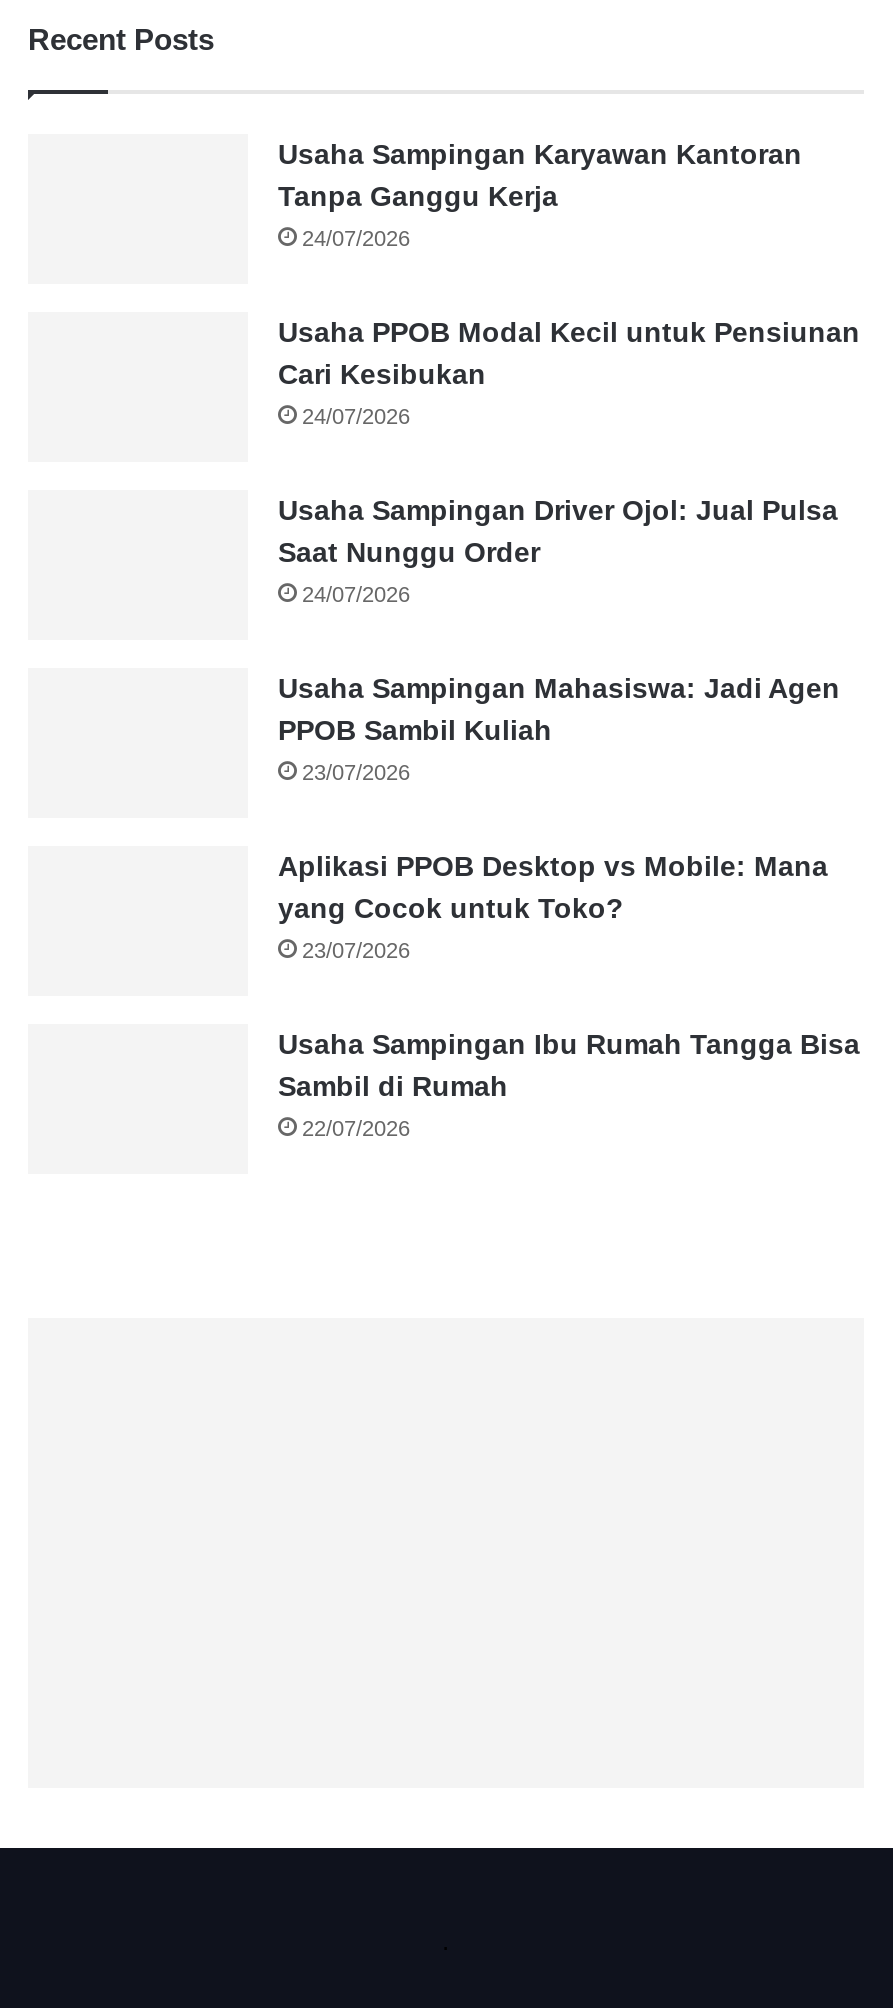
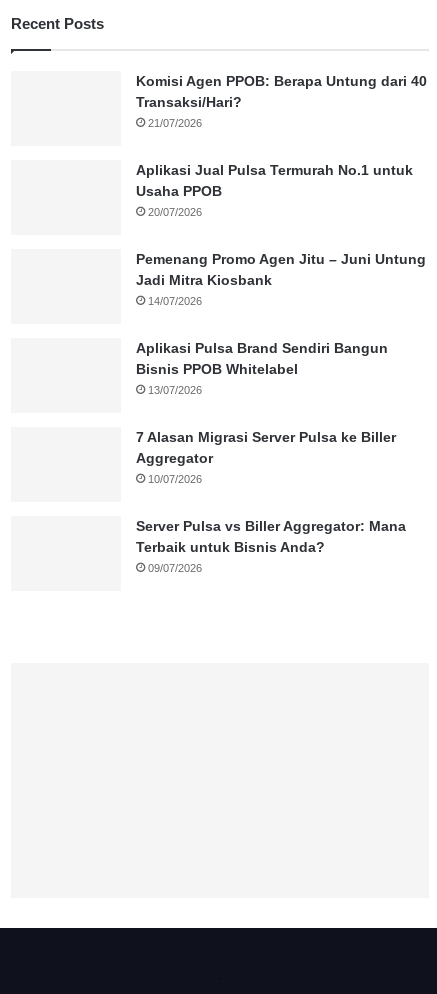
[278,137,802,249] Usaha Sampingan Karyawan Kantoran | Tanpa Ganggu Kerja | 24/07/2026 -> [136,73,427,129] Komisi Agen PPOB: Berapa Untung dari 40 | Transaksi/Hari? | 21/07/2026
[278,315,860,427] Usaha PPOB Modal Kecil untuk Pensiunan | Cari Kesibukan | 24/07/2026 -> [136,162,413,218] Aplikasi Jual Pulsa Termurah No.1 untuk | Usaha PPOB | 20/07/2026
[278,493,838,605] Usaha Sampingan Driver Ojol: Jual Pulsa | Saat Nunggu Order | 24/07/2026 -> [136,251,426,307] Pemenang Promo Agen Jitu – Juni Untung | Jadi Mitra Kiosbank | 14/07/2026
[278,671,840,783] Usaha Sampingan Mahasiswa: Jadi Agen | PPOB Sambil Kuliah | 23/07/2026 -> [136,340,388,396] Aplikasi Pulsa Brand Sendiri Bangun | Bisnis PPOB Whitelabel | 13/07/2026
[278,849,828,961] Aplikasi PPOB Desktop vs Mobile: Mana | yang Cocok untuk Toko? | 23/07/2026 -> [136,429,396,485] 7 Alasan Migrasi Server Pulsa ke Biller | Aggregator | 10/07/2026
[278,1027,860,1139] Usaha Sampingan Ibu Rumah Tangga Bisa | Sambil di Rumah | 22/07/2026 -> [136,518,406,574] Server Pulsa vs Biller Aggregator: Mana | Terbaik untuk Bisnis Anda? | 09/07/2026

